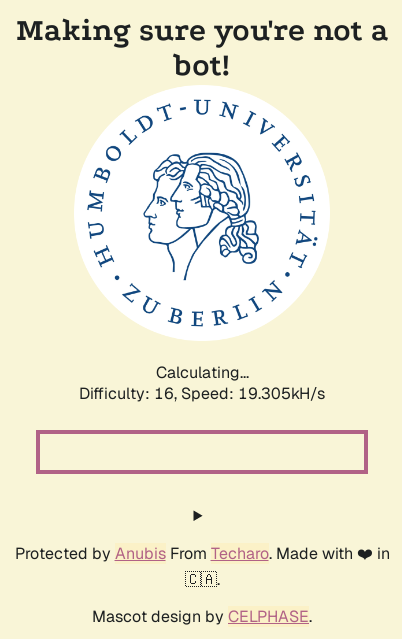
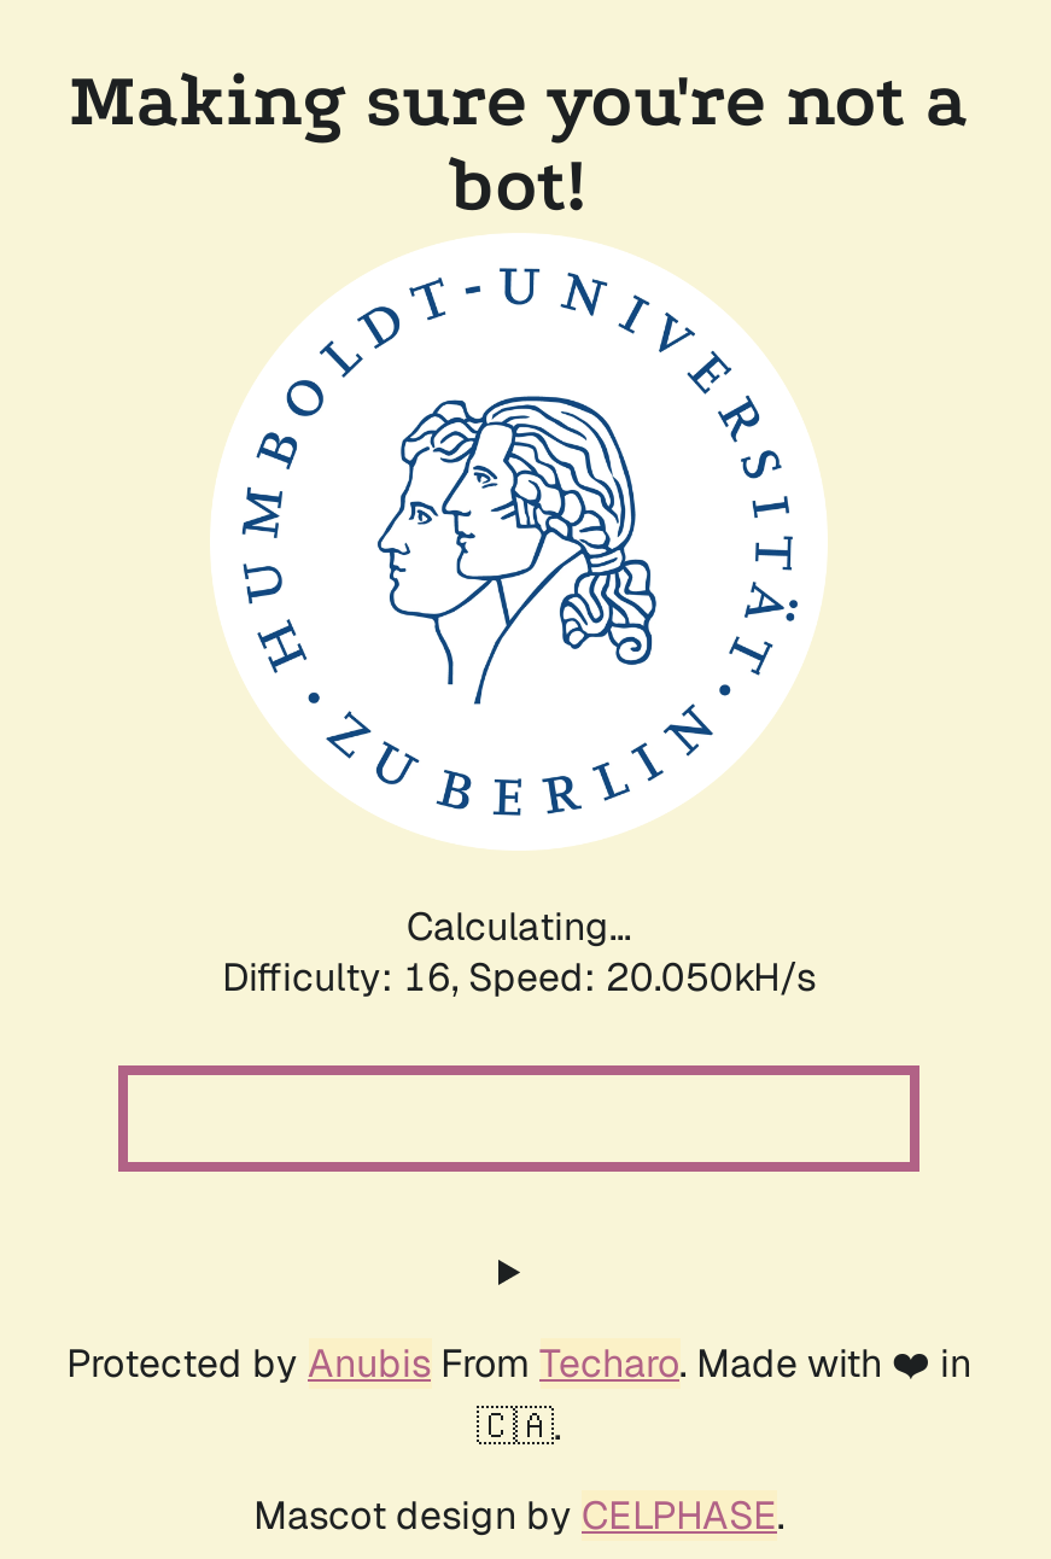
[79,383,325,404] Difficulty: 16, Speed: 19.305kH/s -> [222,952,816,1003] Difficulty: 16, Speed: 20.050kH/s

